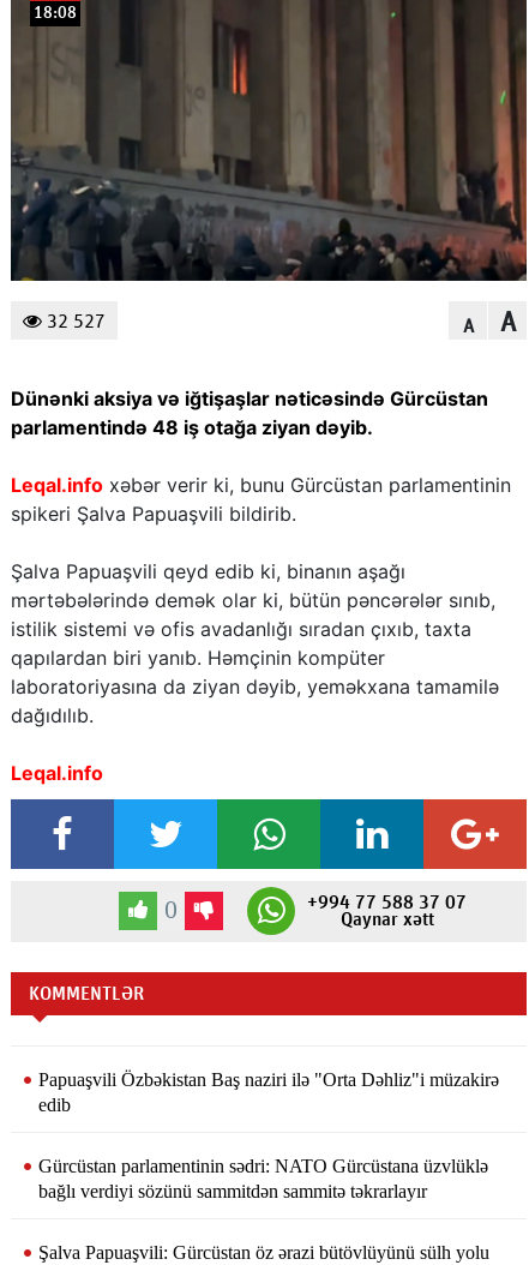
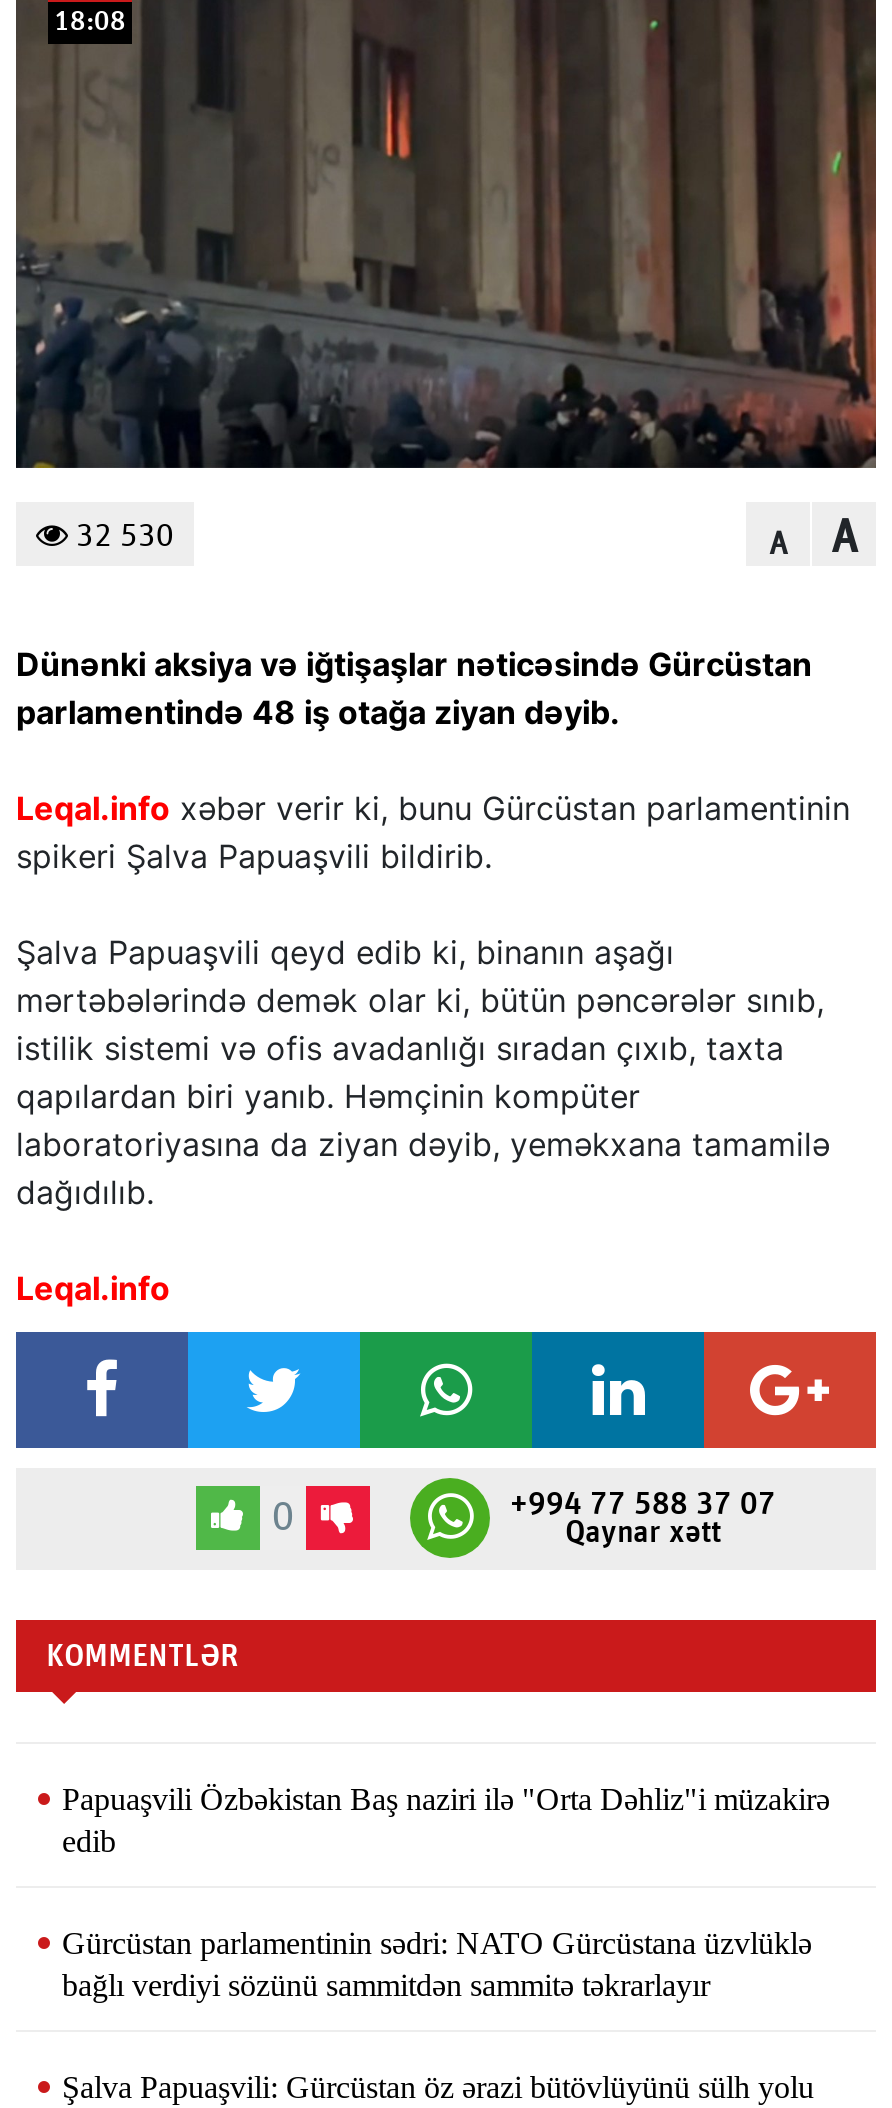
[42,312,106,331] 32 527 -> [68,519,174,551] 32 530

